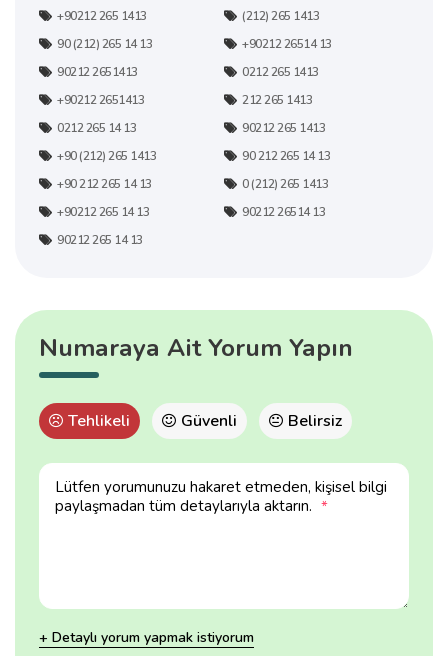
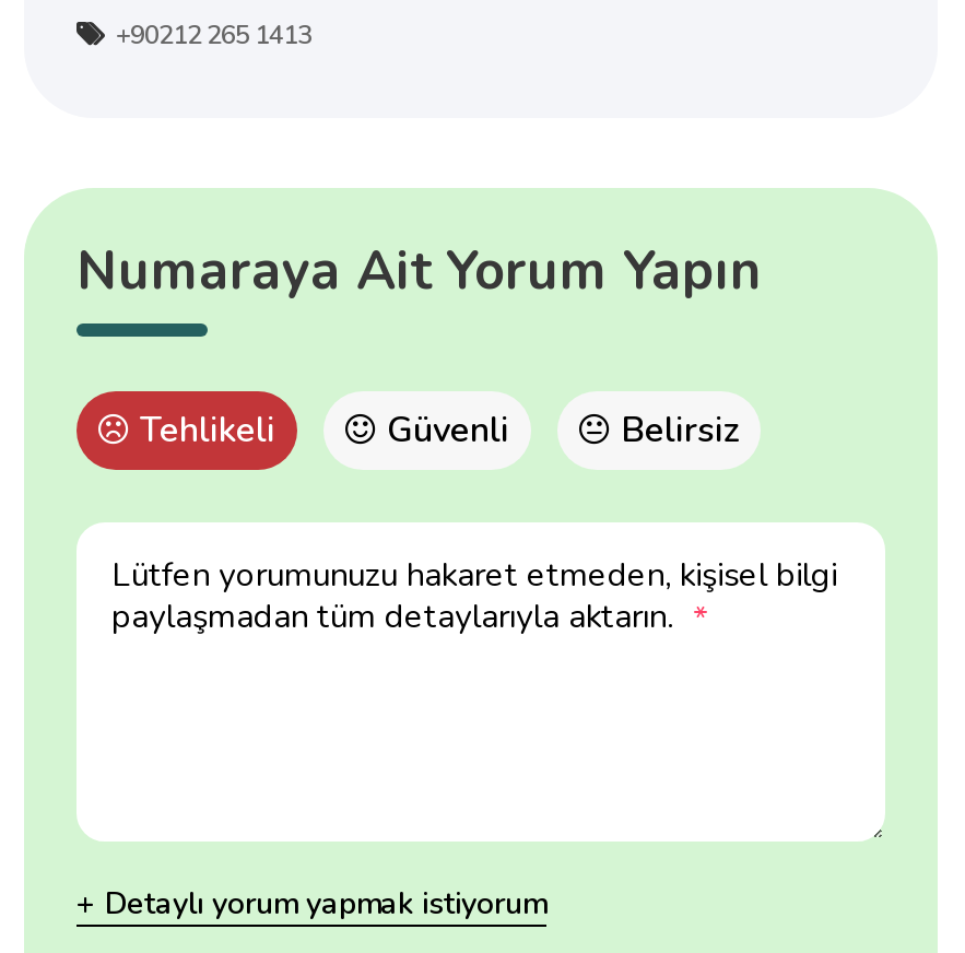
[57,8,331,248] (212) 265 1413 | 90 (212) 265 14 13 | +90212 26514 13 | 90212 2651413 | 0212 265 1413 | +90212 2651413 | 212 265 1413 | 0212 265 14 13 | 90212 265 1413 | +90 (212) 265 1413 | 90 212 265 14 13 | +90 212 265 14 13 | 0 (212) 265 1413 | +90212 265 14 13 | 90212 26514 13 | 90212 265 14 13 -> none

